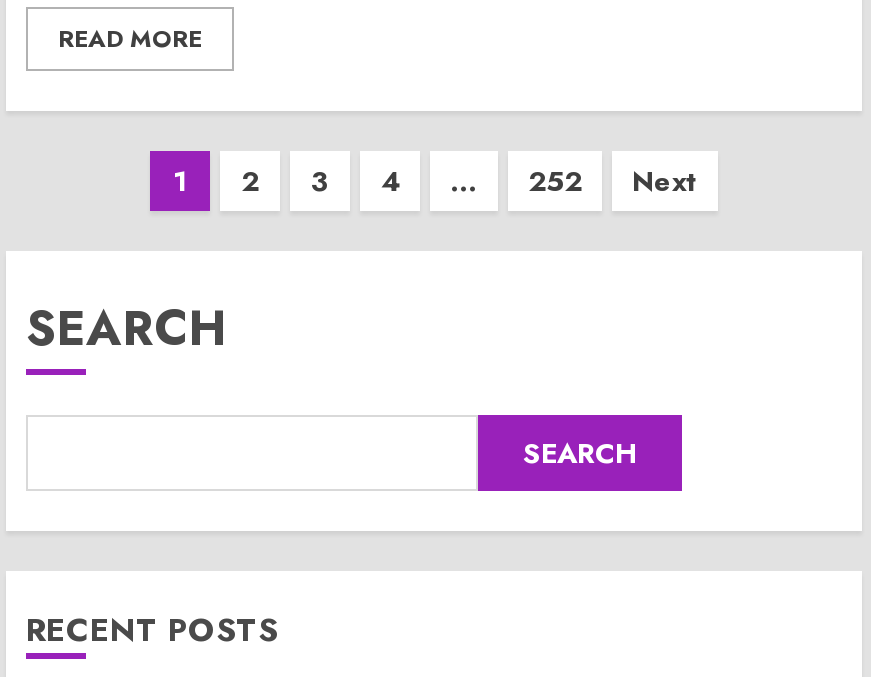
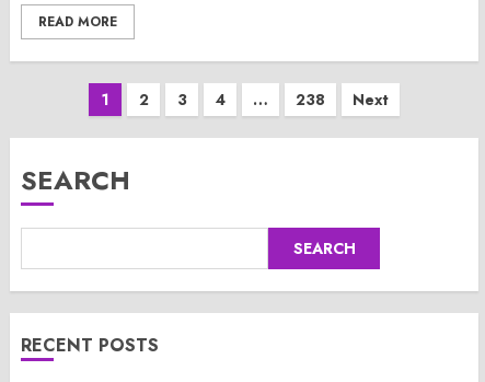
[528,161,582,201] 252 -> [296,89,325,111] 238

